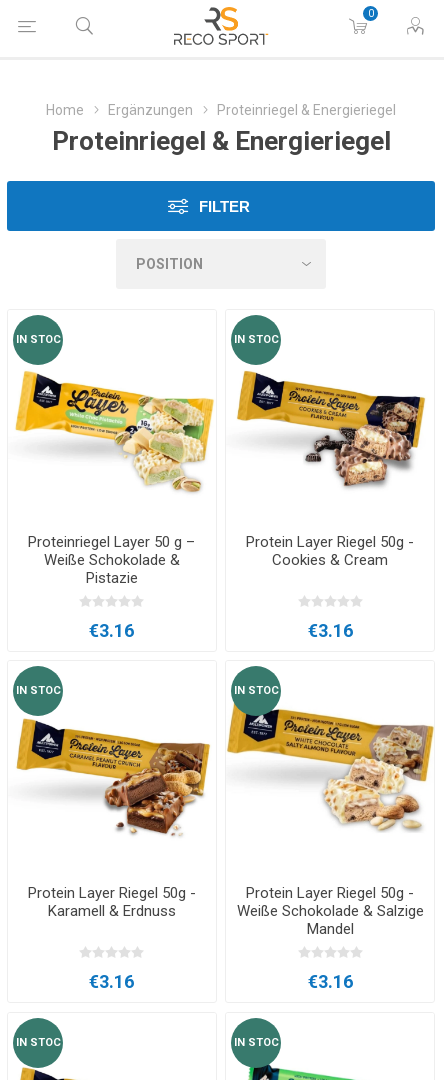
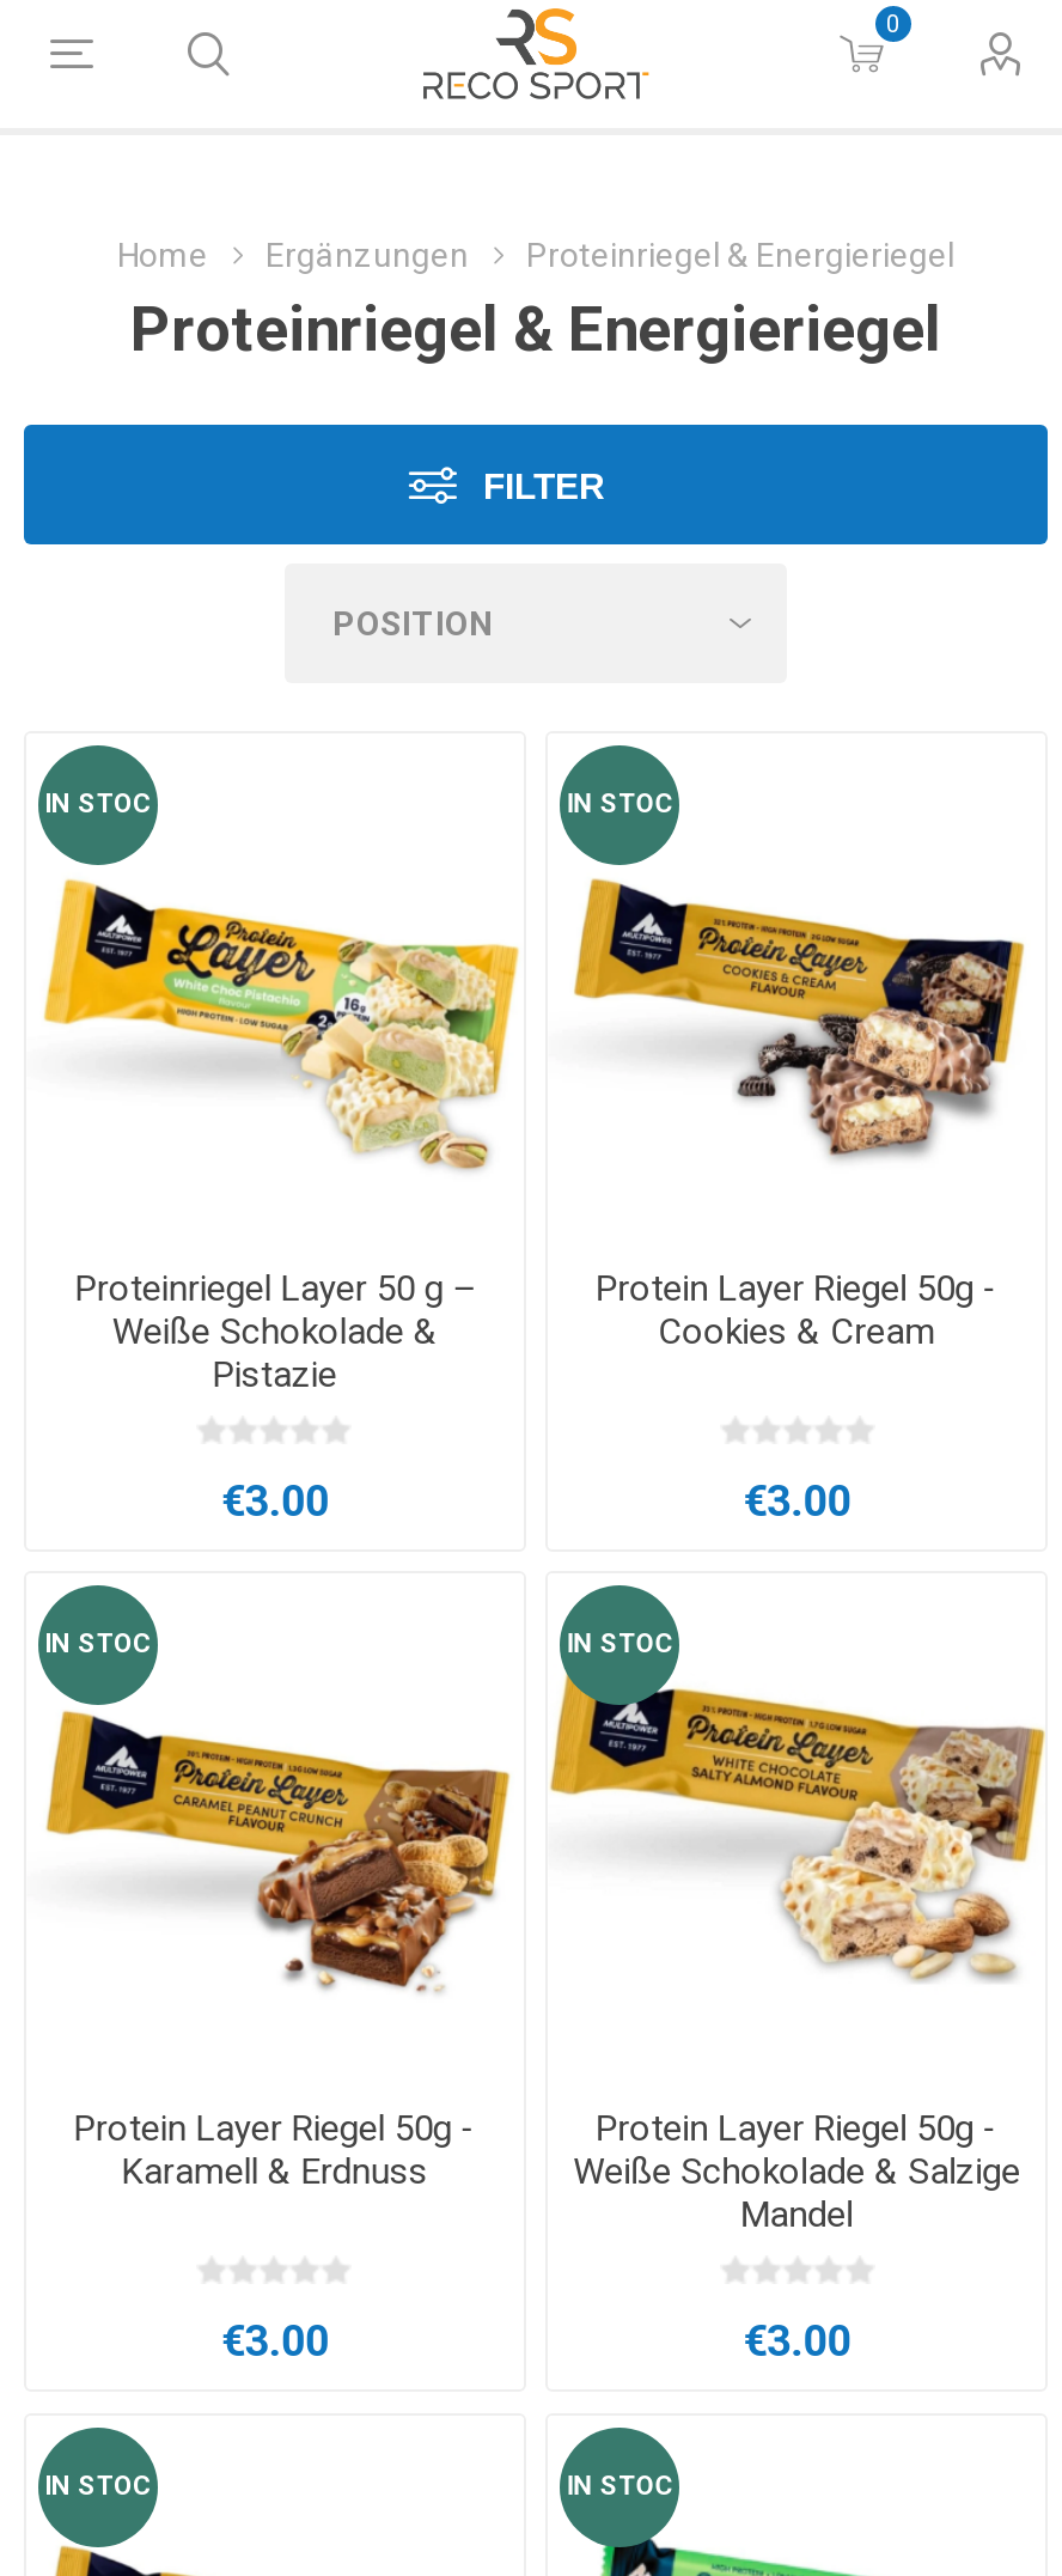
[89,620,134,641] €3.16 -> [221,1475,329,1525] €3.00
[308,620,353,641] €3.16 -> [743,1475,851,1525] €3.00
[89,971,134,992] €3.16 -> [221,2315,329,2365] €3.00
[308,971,353,992] €3.16 -> [743,2315,851,2365] €3.00

